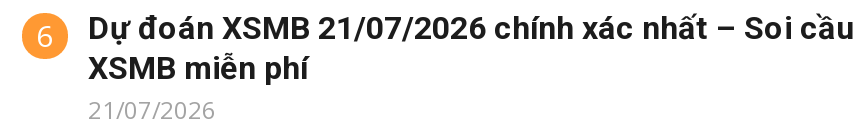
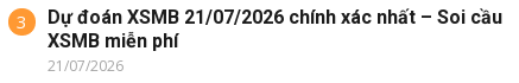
[36,9,854,55] 6 Dự đoán XSMB 21/07/2026 chính xác nhất – Soi cầu -> [17,6,502,33] 3 Dự đoán XSMB 21/07/2026 chính xác nhất – Soi cầu

